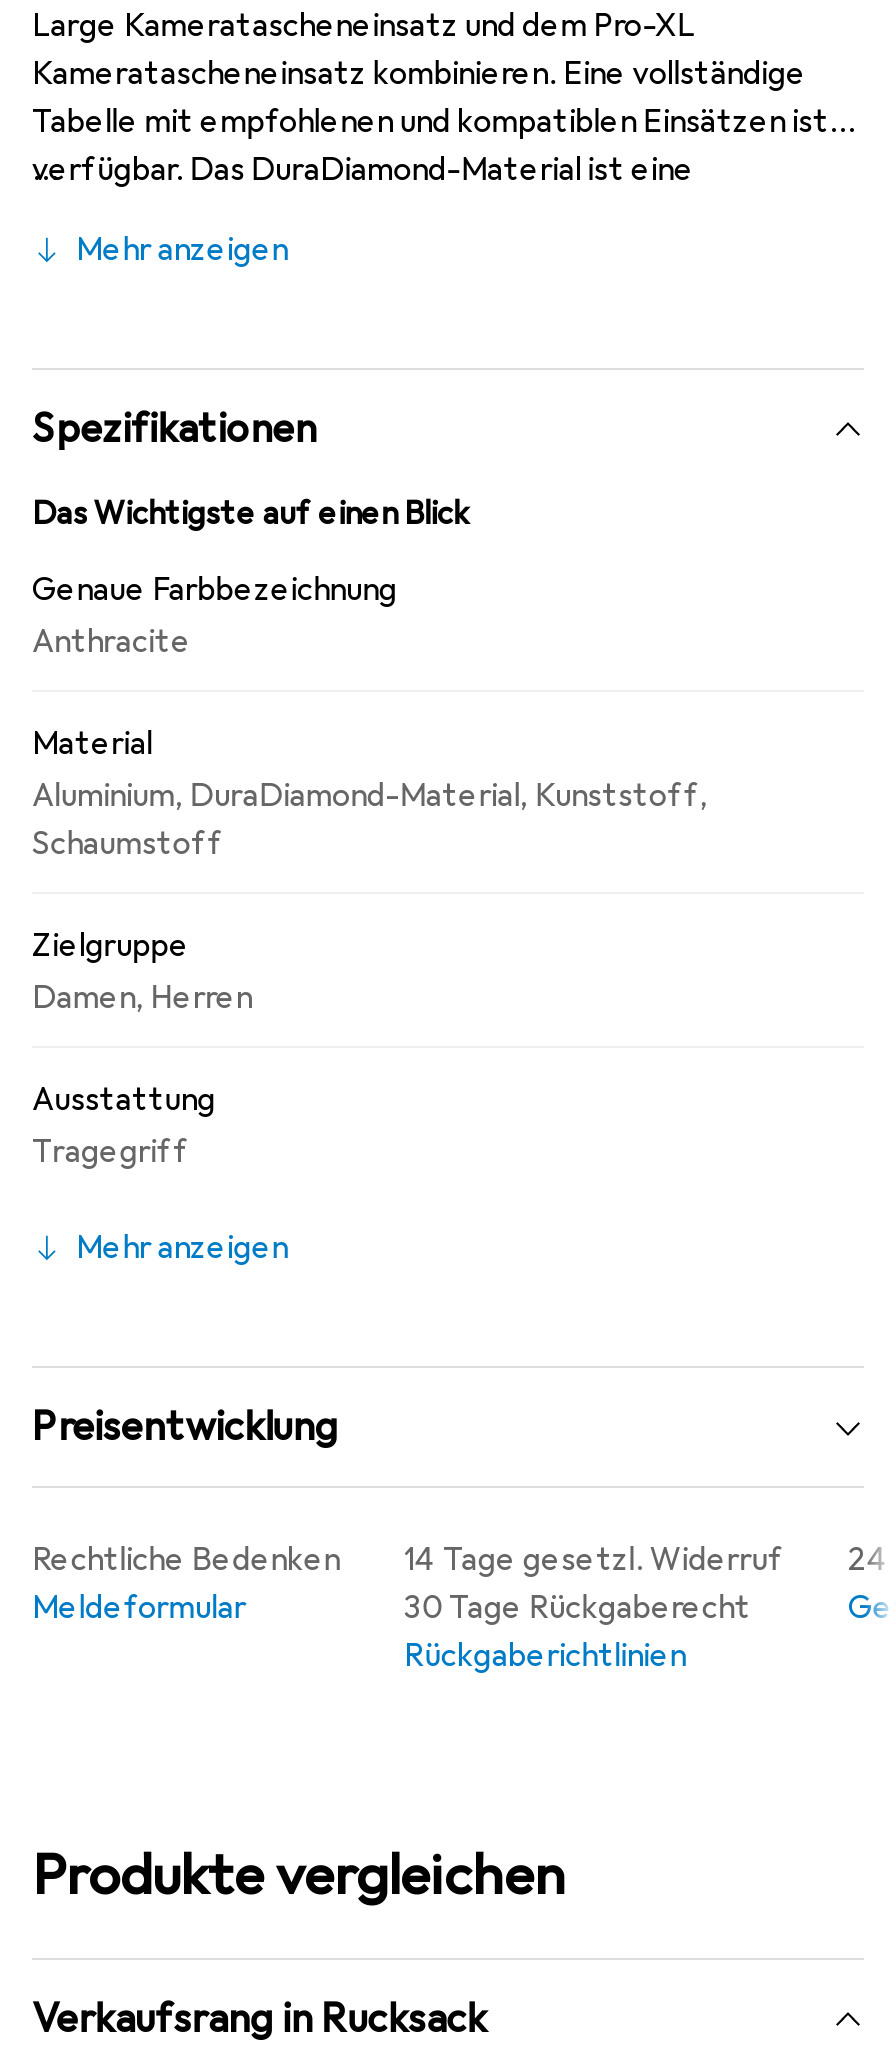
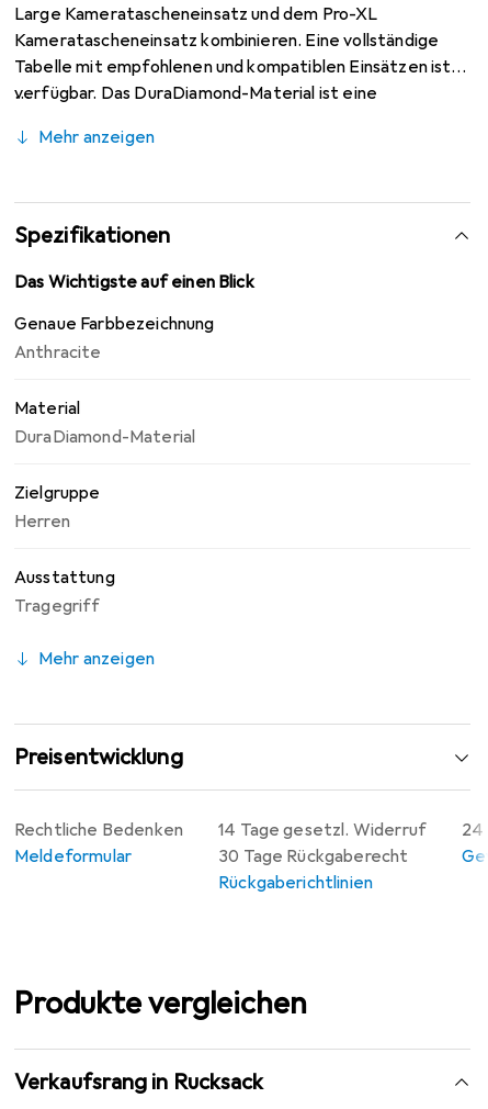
[32,776,714,864] Aluminium, DuraDiamond-Material, Kunststoff, | Schaumstoff -> [14,426,195,448] DuraDiamond-Material
[32,978,252,1018] Damen, Herren -> [14,511,70,533] Herren

